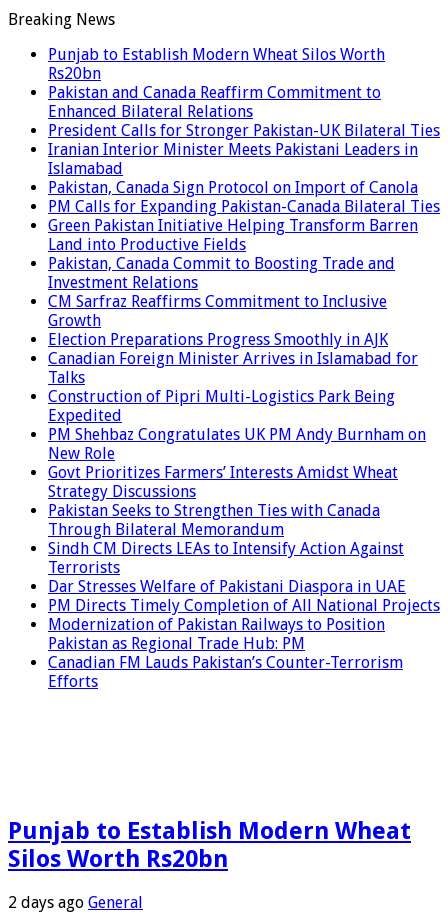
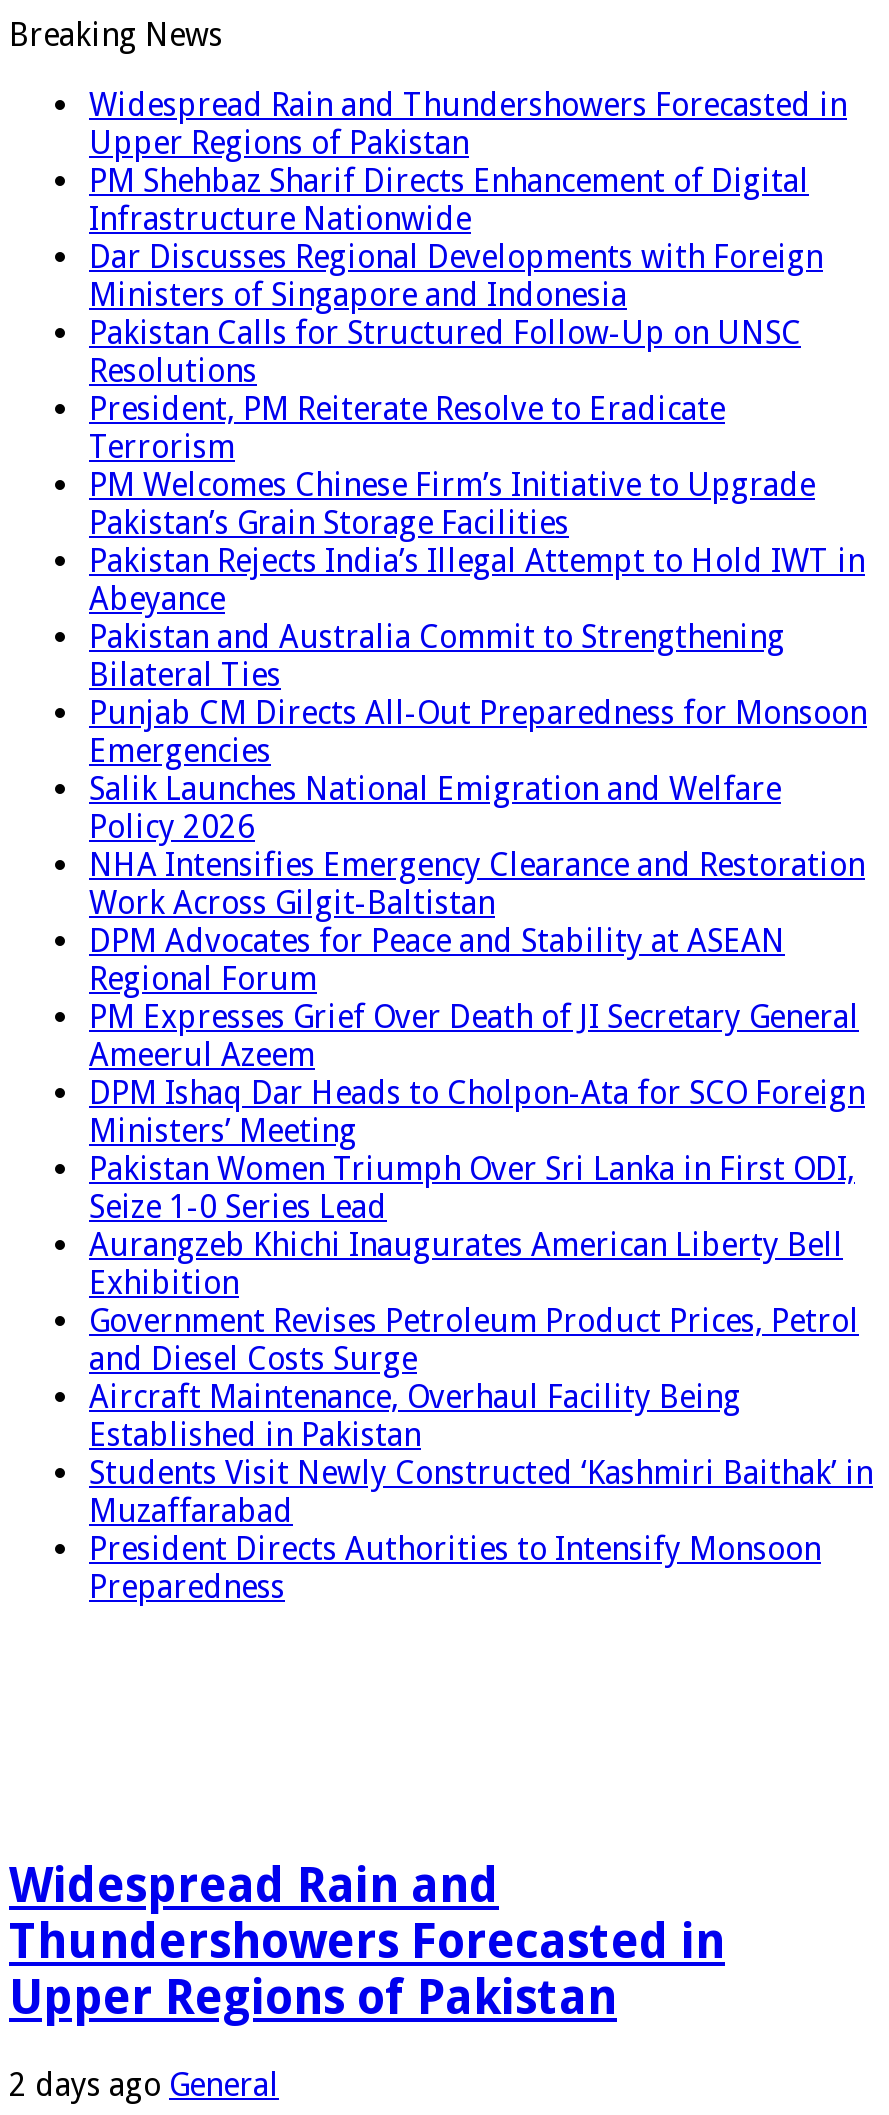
[48,45,440,691] Punjab to Establish Modern Wheat Silos Worth | Rs20bn | Pakistan and Canada Reaffirm Commitment to | Enhanced Bilateral Relations | President Calls for Stronger Pakistan-UK Bilateral Ties | Iranian Interior Minister Meets Pakistani Leaders in | Islamabad | Pakistan, Canada Sign Protocol on Import of Canola | PM Calls for Expanding Pakistan-Canada Bilateral Ties | Green Pakistan Initiative Helping Transform Barren | Land into Productive Fields | Pakistan, Canada Commit to Boosting Trade and | Investment Relations | CM Sarfraz Reaffirms Commitment to Inclusive | Growth | Election Preparations Progress Smoothly in AJK | Canadian Foreign Minister Arrives in Islamabad for | Talks | Construction of Pipri Multi-Logistics Park Being | Expedited | PM Shehbaz Congratulates UK PM Andy Burnham on | New Role | Govt Prioritizes Farmers’ Interests Amidst Wheat | Strategy Discussions | Pakistan Seeks to Strengthen Ties with Canada | Through Bilateral Memorandum | Sindh CM Directs LEAs to Intensify Action Against | Terrorists | Dar Stresses Welfare of Pakistani Diaspora in UAE | PM Directs Timely Completion of All National Projects | Modernization of Pakistan Railways to Position | Pakistan as Regional Trade Hub: PM | Canadian FM Lauds Pakistan’s Counter-Terrorism | Efforts -> [89,86,873,1606] Widespread Rain and Thundershowers Forecasted in | Upper Regions of Pakistan | PM Shehbaz Sharif Directs Enhancement of Digital | Infrastructure Nationwide | Dar Discusses Regional Developments with Foreign | Ministers of Singapore and Indonesia | Pakistan Calls for Structured Follow-Up on UNSC | Resolutions | President, PM Reiterate Resolve to Eradicate | Terrorism | PM Welcomes Chinese Firm’s Initiative to Upgrade | Pakistan’s Grain Storage Facilities | Pakistan Rejects India’s Illegal Attempt to Hold IWT in | Abeyance | Pakistan and Australia Commit to Strengthening | Bilateral Ties | Punjab CM Directs All-Out Preparedness for Monsoon | Emergencies | Salik Launches National Emigration and Welfare | Policy 2026 | NHA Intensifies Emergency Clearance and Restoration | Work Across Gilgit-Baltistan | DPM Advocates for Peace and Stability at ASEAN | Regional Forum | PM Expresses Grief Over Death of JI Secretary General | Ameerul Azeem | DPM Ishaq Dar Heads to Cholpon-Ata for SCO Foreign | Ministers’ Meeting | Pakistan Women Triumph Over Sri Lanka in First ODI, | Seize 1-0 Series Lead | Aurangzeb Khichi Inaugurates American Liberty Bell | Exhibition | Government Revises Petroleum Product Prices, Petrol | and Diesel Costs Surge | Aircraft Maintenance, Overhaul Facility Being | Established in Pakistan | Students Visit Newly Constructed ‘Kashmiri Baithak’ in | Muzaffarabad | President Directs Authorities to Intensify Monsoon | Preparedness
[8,817,411,873] Punjab to Establish Modern Wheat | Silos Worth Rs20bn -> [9,1858,725,2026] Widespread Rain and | Thundershowers Forecasted in | Upper Regions of Pakistan

